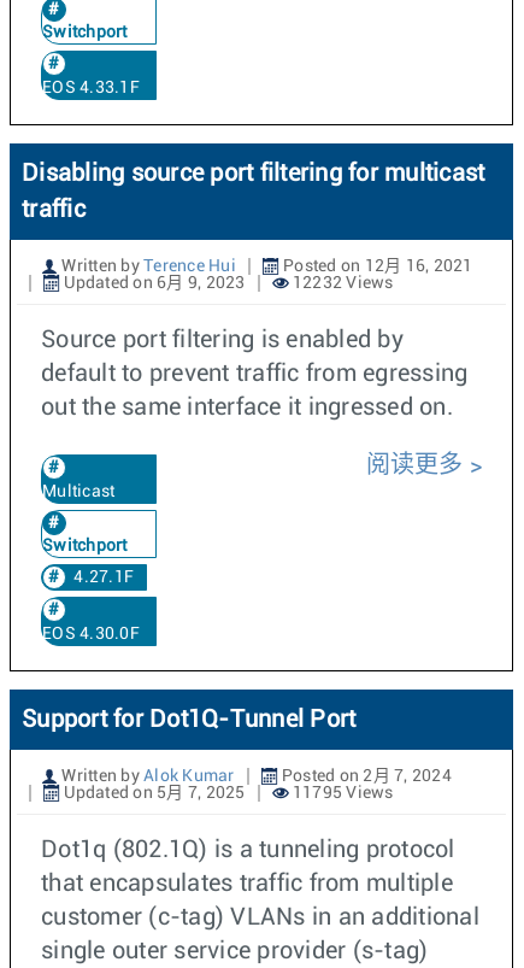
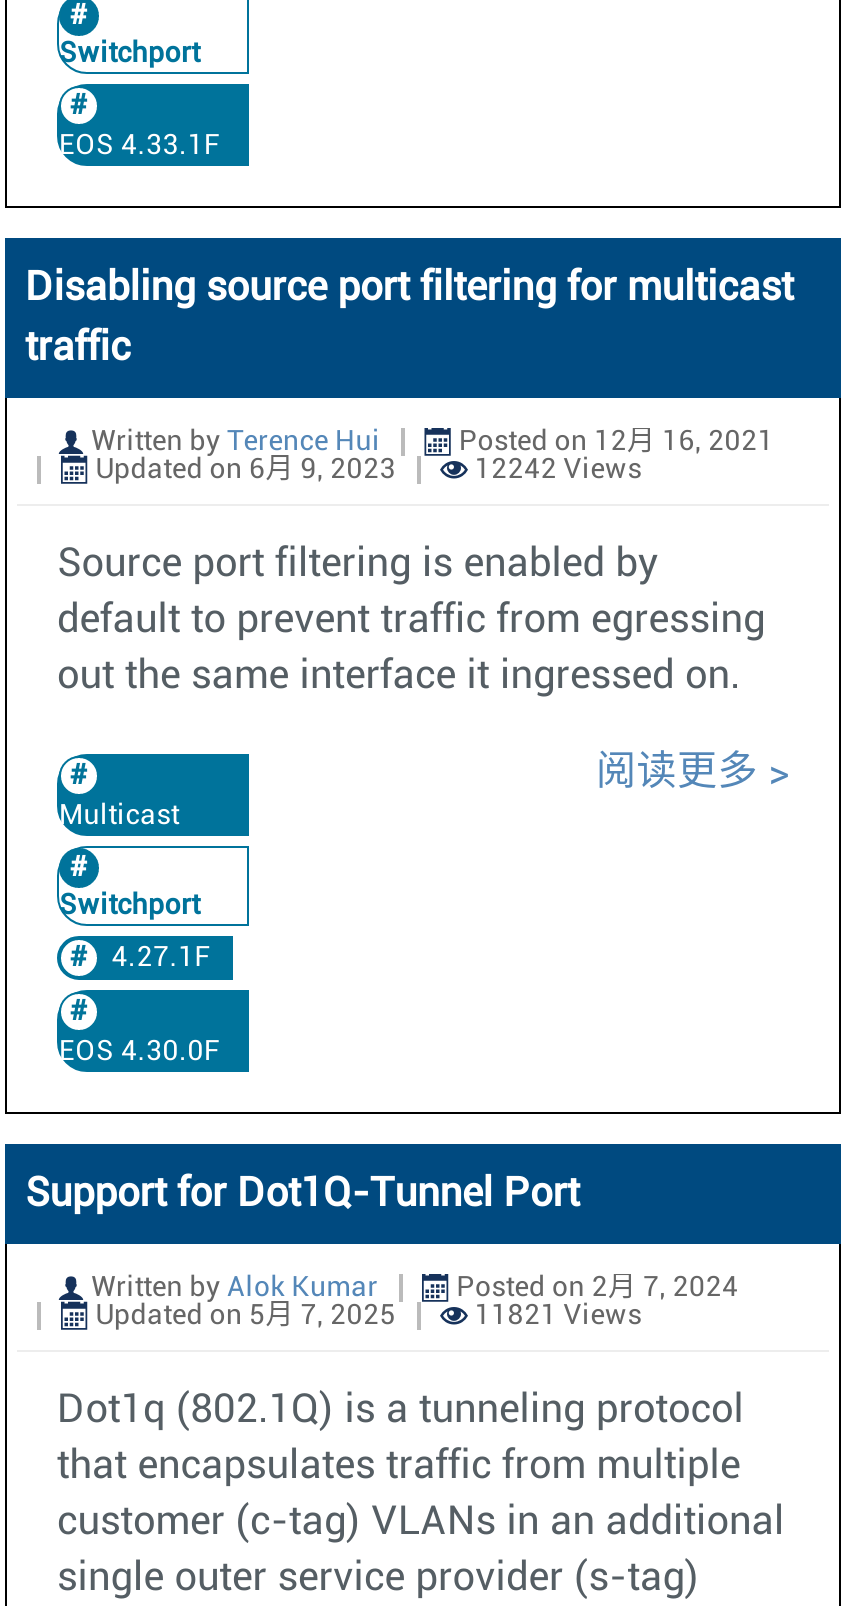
[289,275,393,292] 12232 Views -> [468,456,642,484] 12242 Views
[289,785,393,802] 11795 Views -> [468,1302,642,1330] 11821 Views

